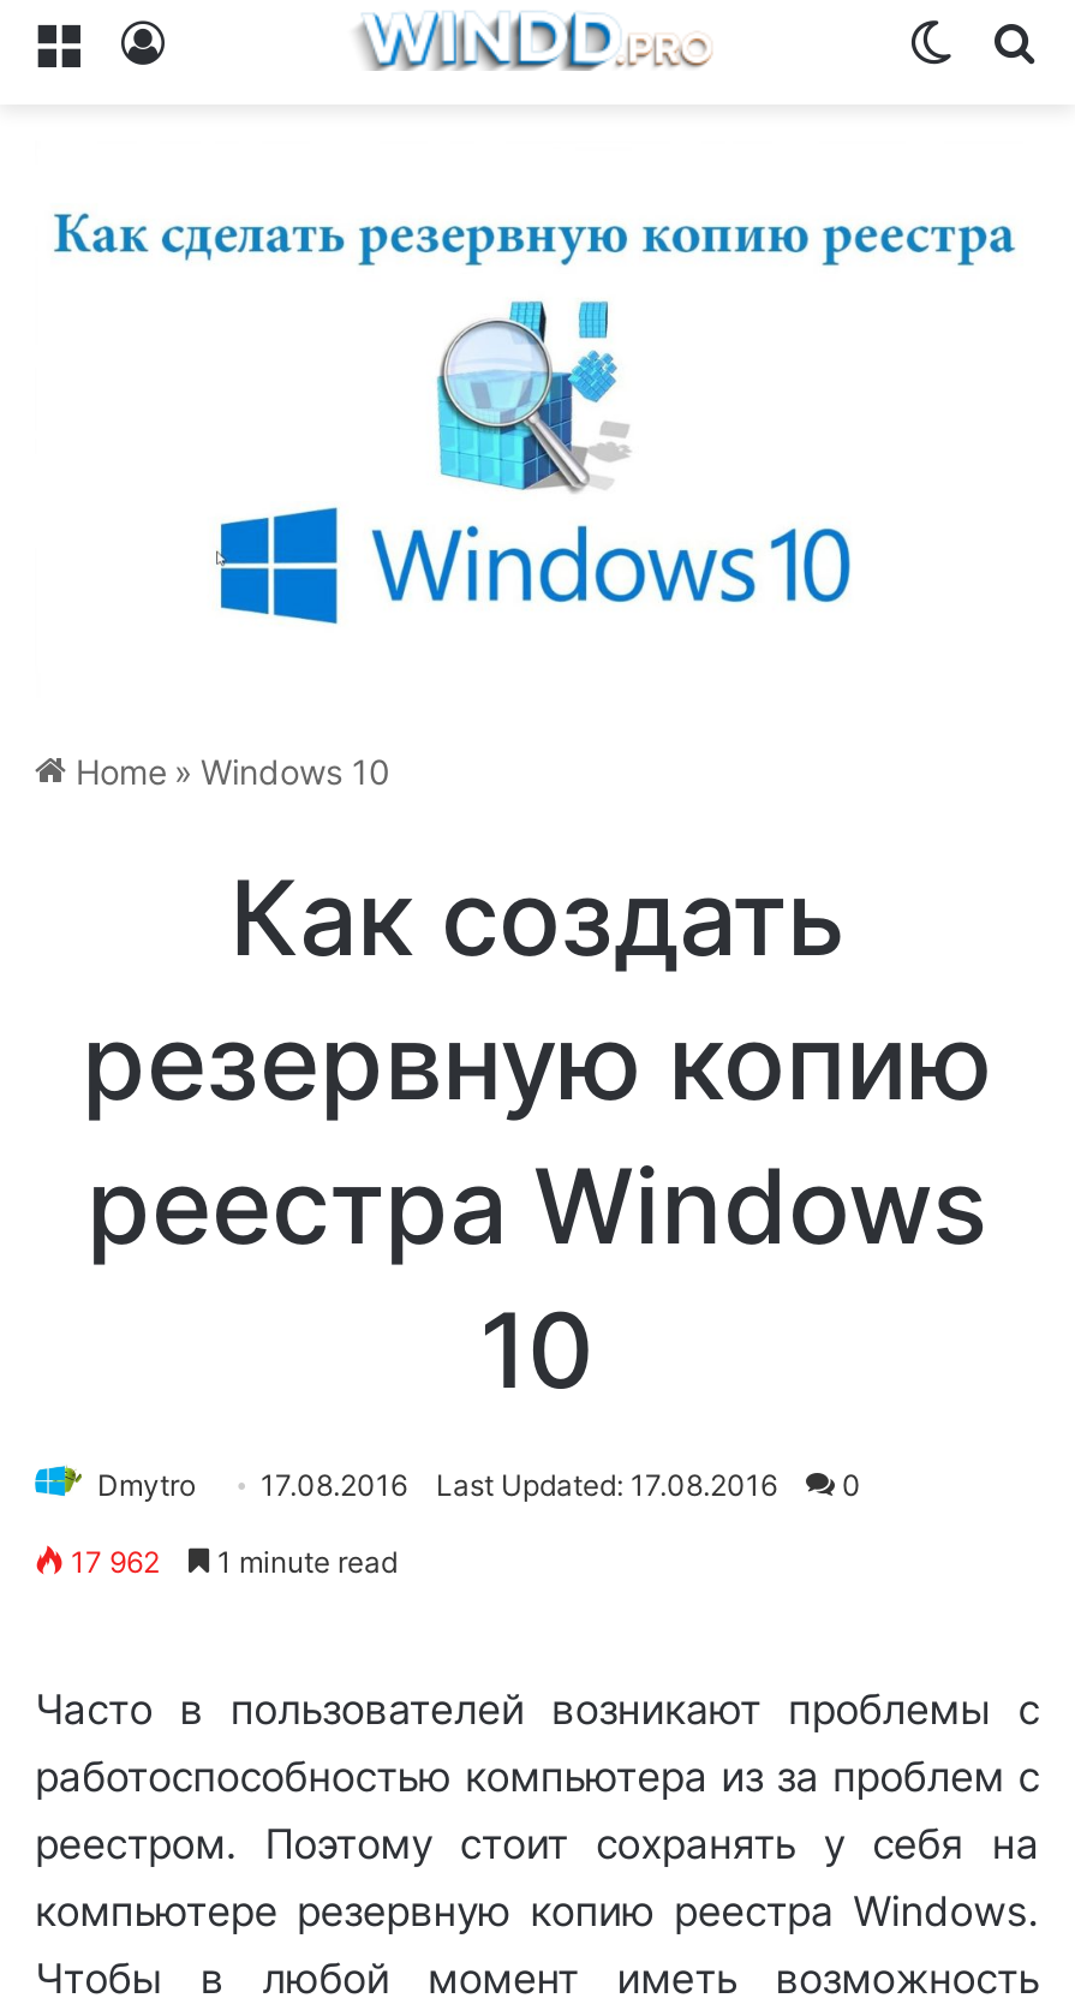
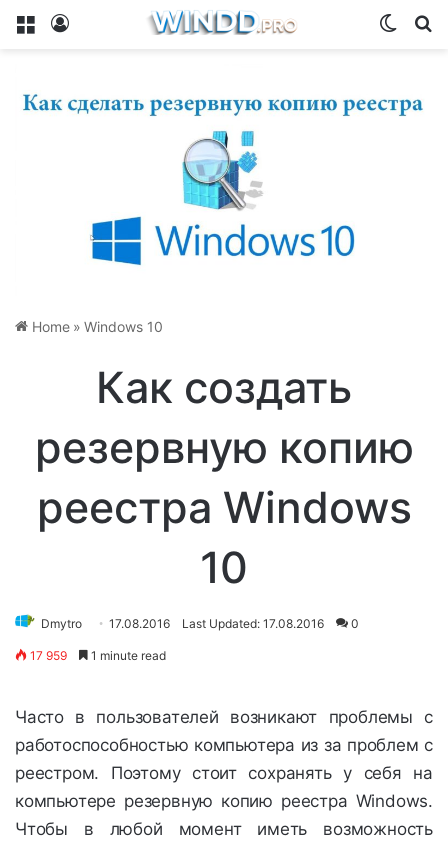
[64,1545,398,1581] 17 962 1 minute read -> [27,648,166,663] 17 959 1 minute read

